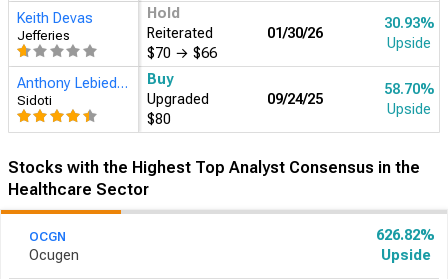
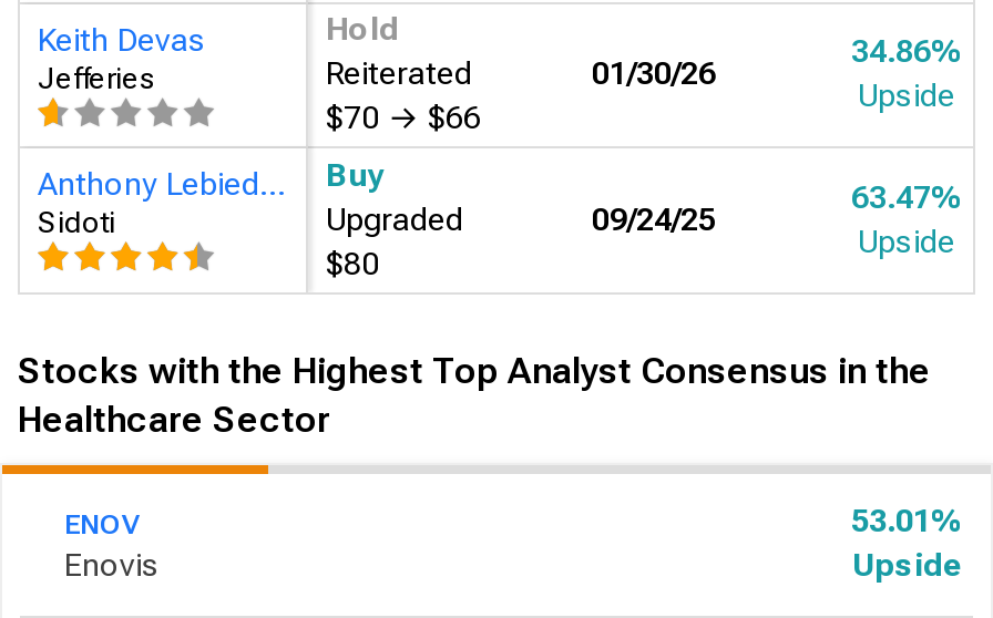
[384,15,434,32] 30.93% -> [851,33,962,71] 34.86%
[384,80,434,97] 58.70% -> [851,178,962,216] 63.47%
[29,229,79,263] OCGN | Ocugen -> [64,508,160,584] ENOV | Enovis
[376,227,435,244] 626.82% -> [851,503,964,540] 53.01%

